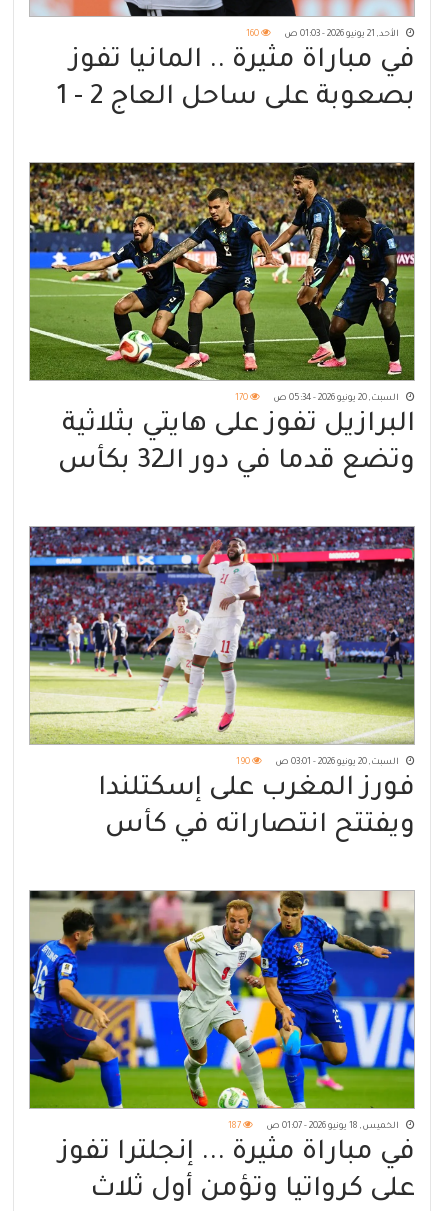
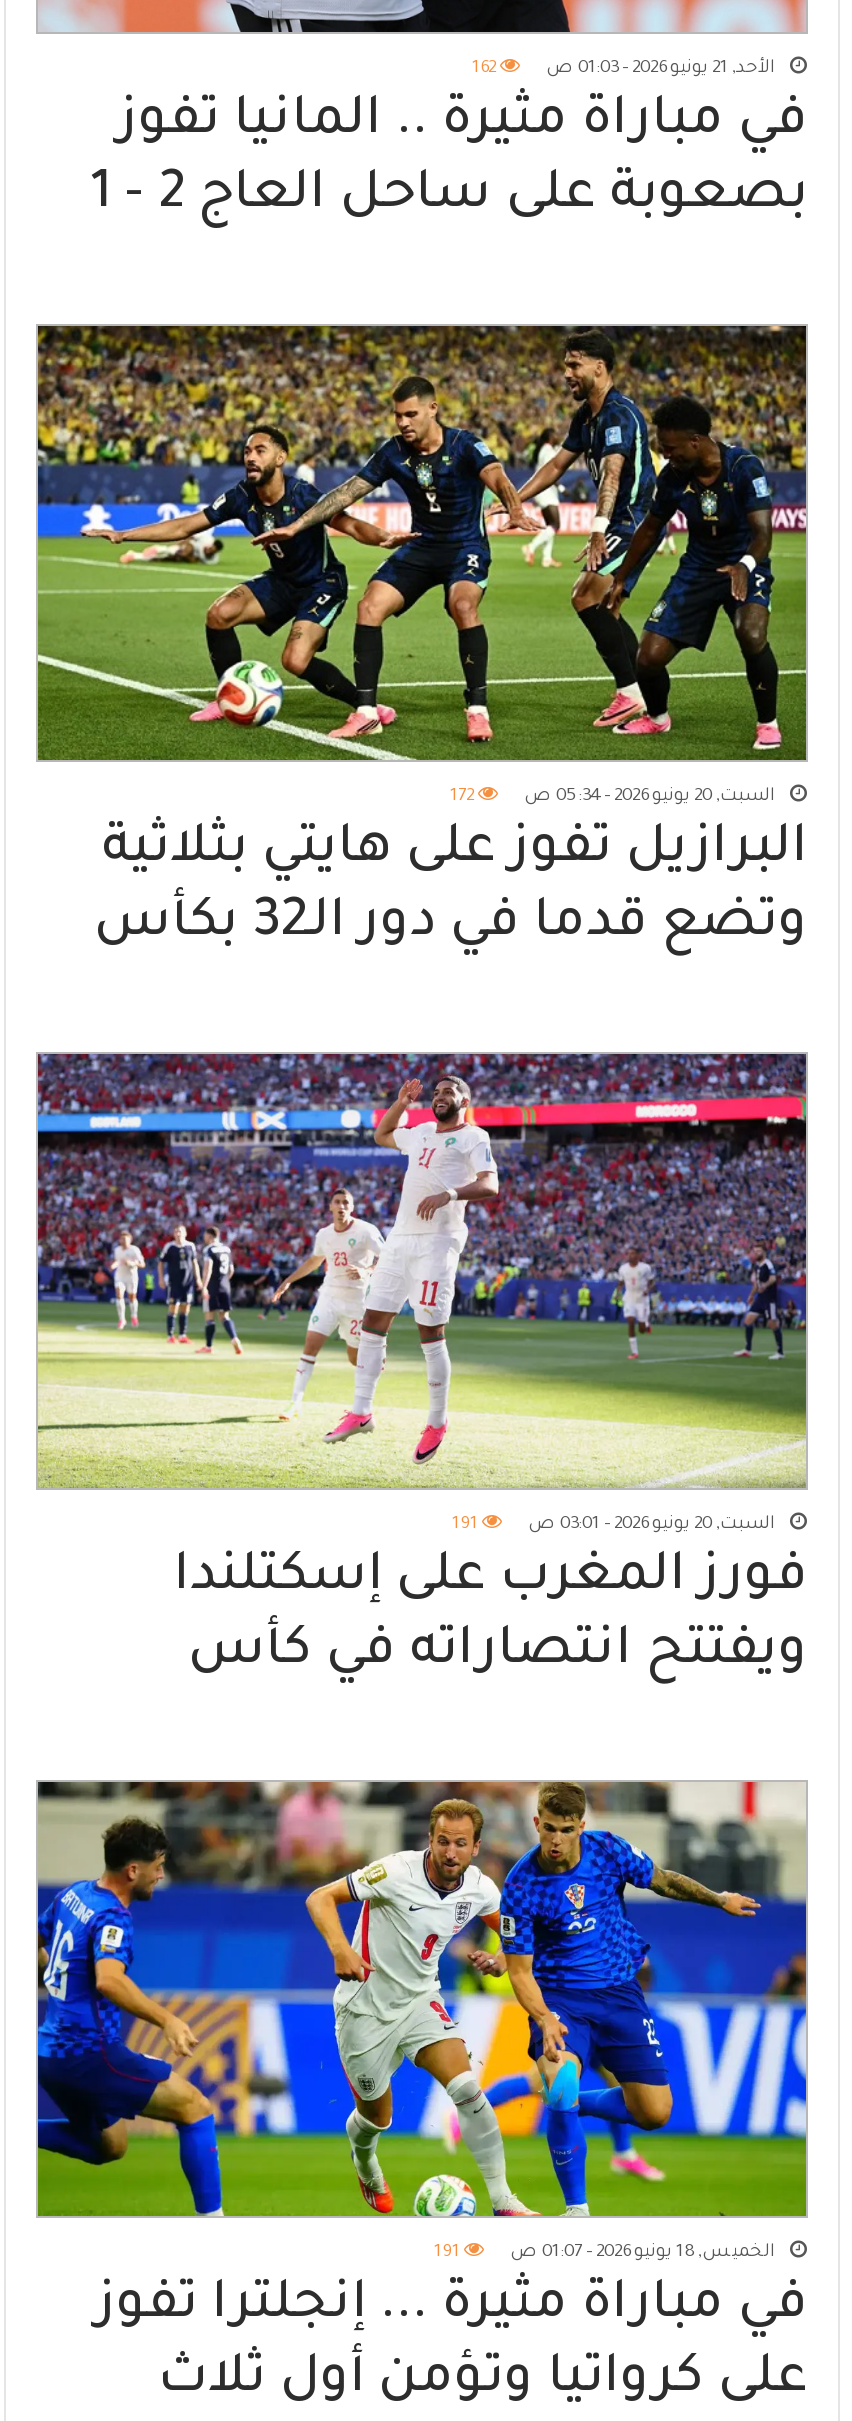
[246,30,259,40] 160 -> [472,60,496,80] 162
[235,394,248,404] 170 -> [450,788,474,808] 172
[236,758,250,768] 190 -> [452,1516,478,1536] 191
[228,1122,241,1132] 187 -> [434,2244,460,2264] 191

